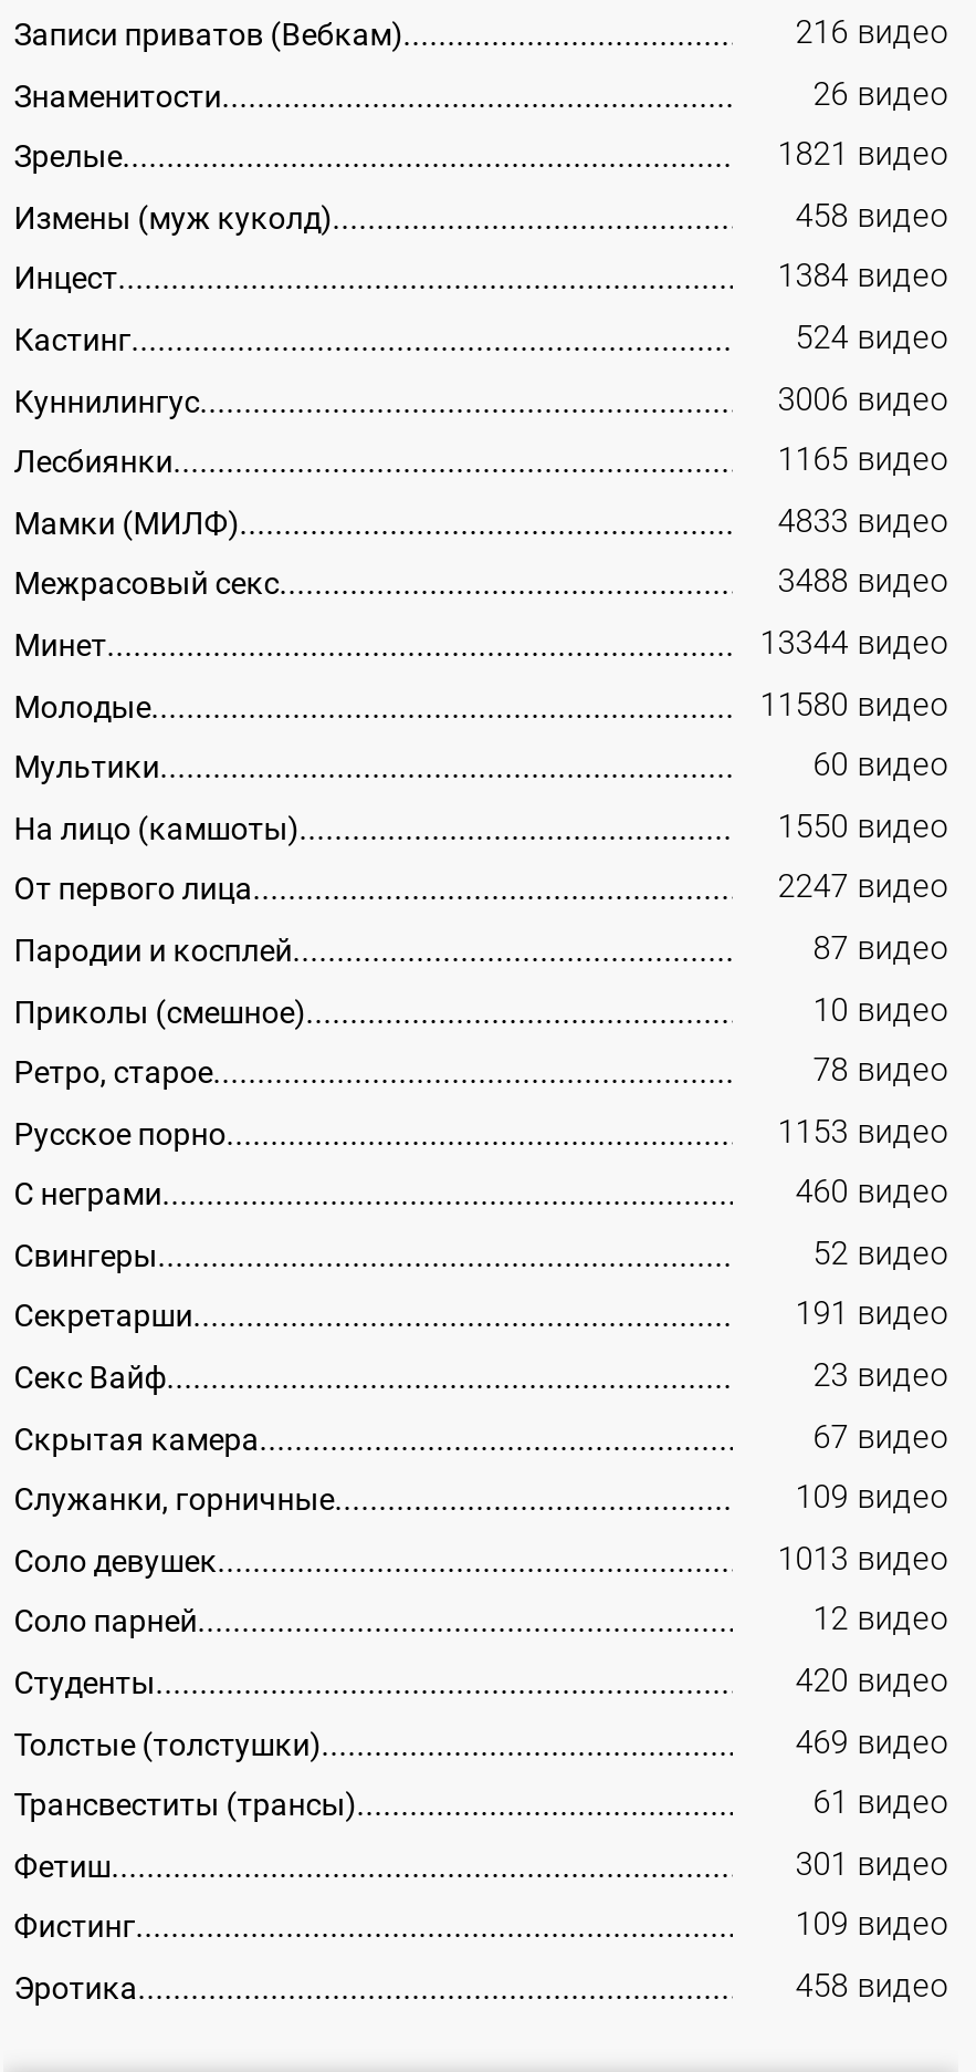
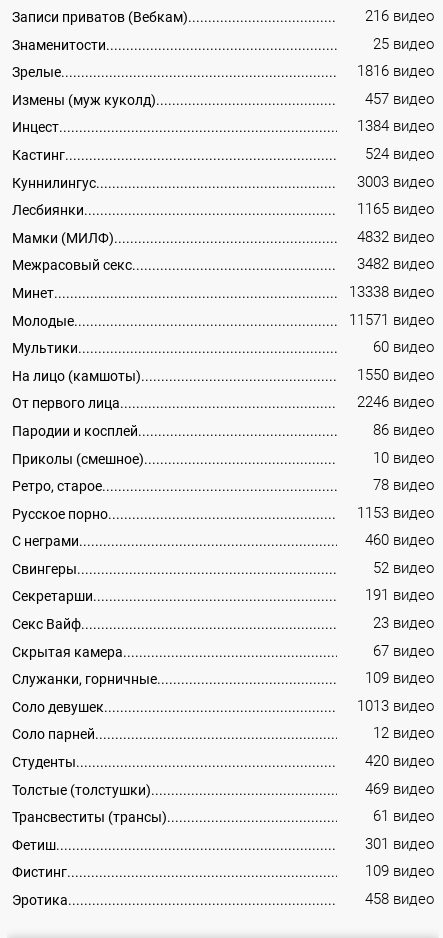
[813,75,948,113] 26 видео -> [373,36,434,53] 25 видео
[778,137,948,174] 1821 видео -> [357,63,434,80] 1816 видео
[795,198,948,235] 458 видео -> [365,91,434,108] 457 видео
[778,381,948,418] 3006 видео -> [357,174,434,191] 3003 видео
[778,503,948,541] 4833 видео -> [357,229,434,246] 4832 видео
[778,564,948,602] 3488 видео -> [357,256,434,273] 3482 видео
[760,625,948,663] 13344 видео -> [349,284,434,301] 13338 видео
[760,686,948,723] 11580 видео -> [349,311,434,328] 11571 видео
[778,869,948,907] 2247 видео -> [357,394,434,411] 2246 видео
[813,930,948,968] 87 видео -> [373,422,434,439] 86 видео

